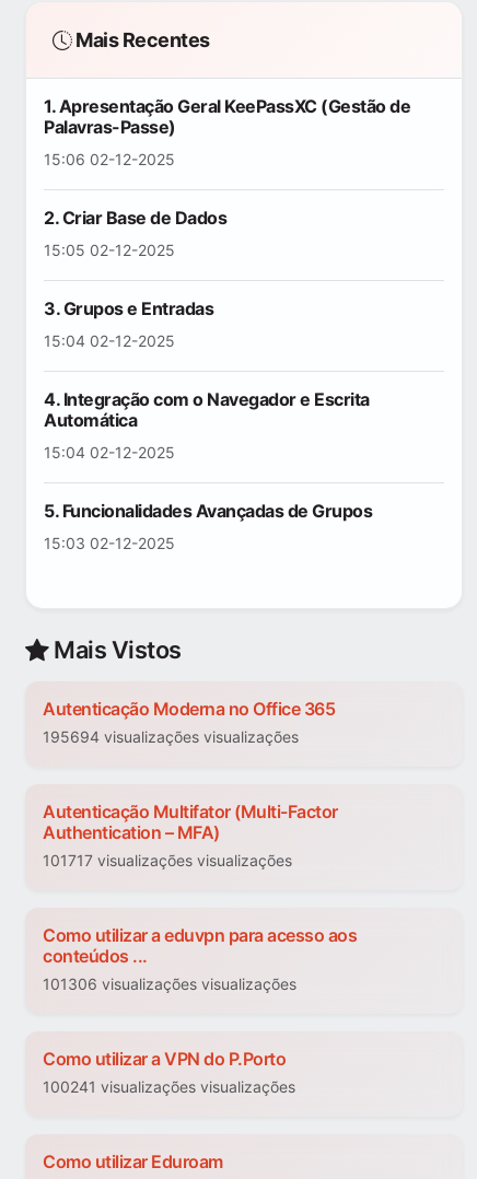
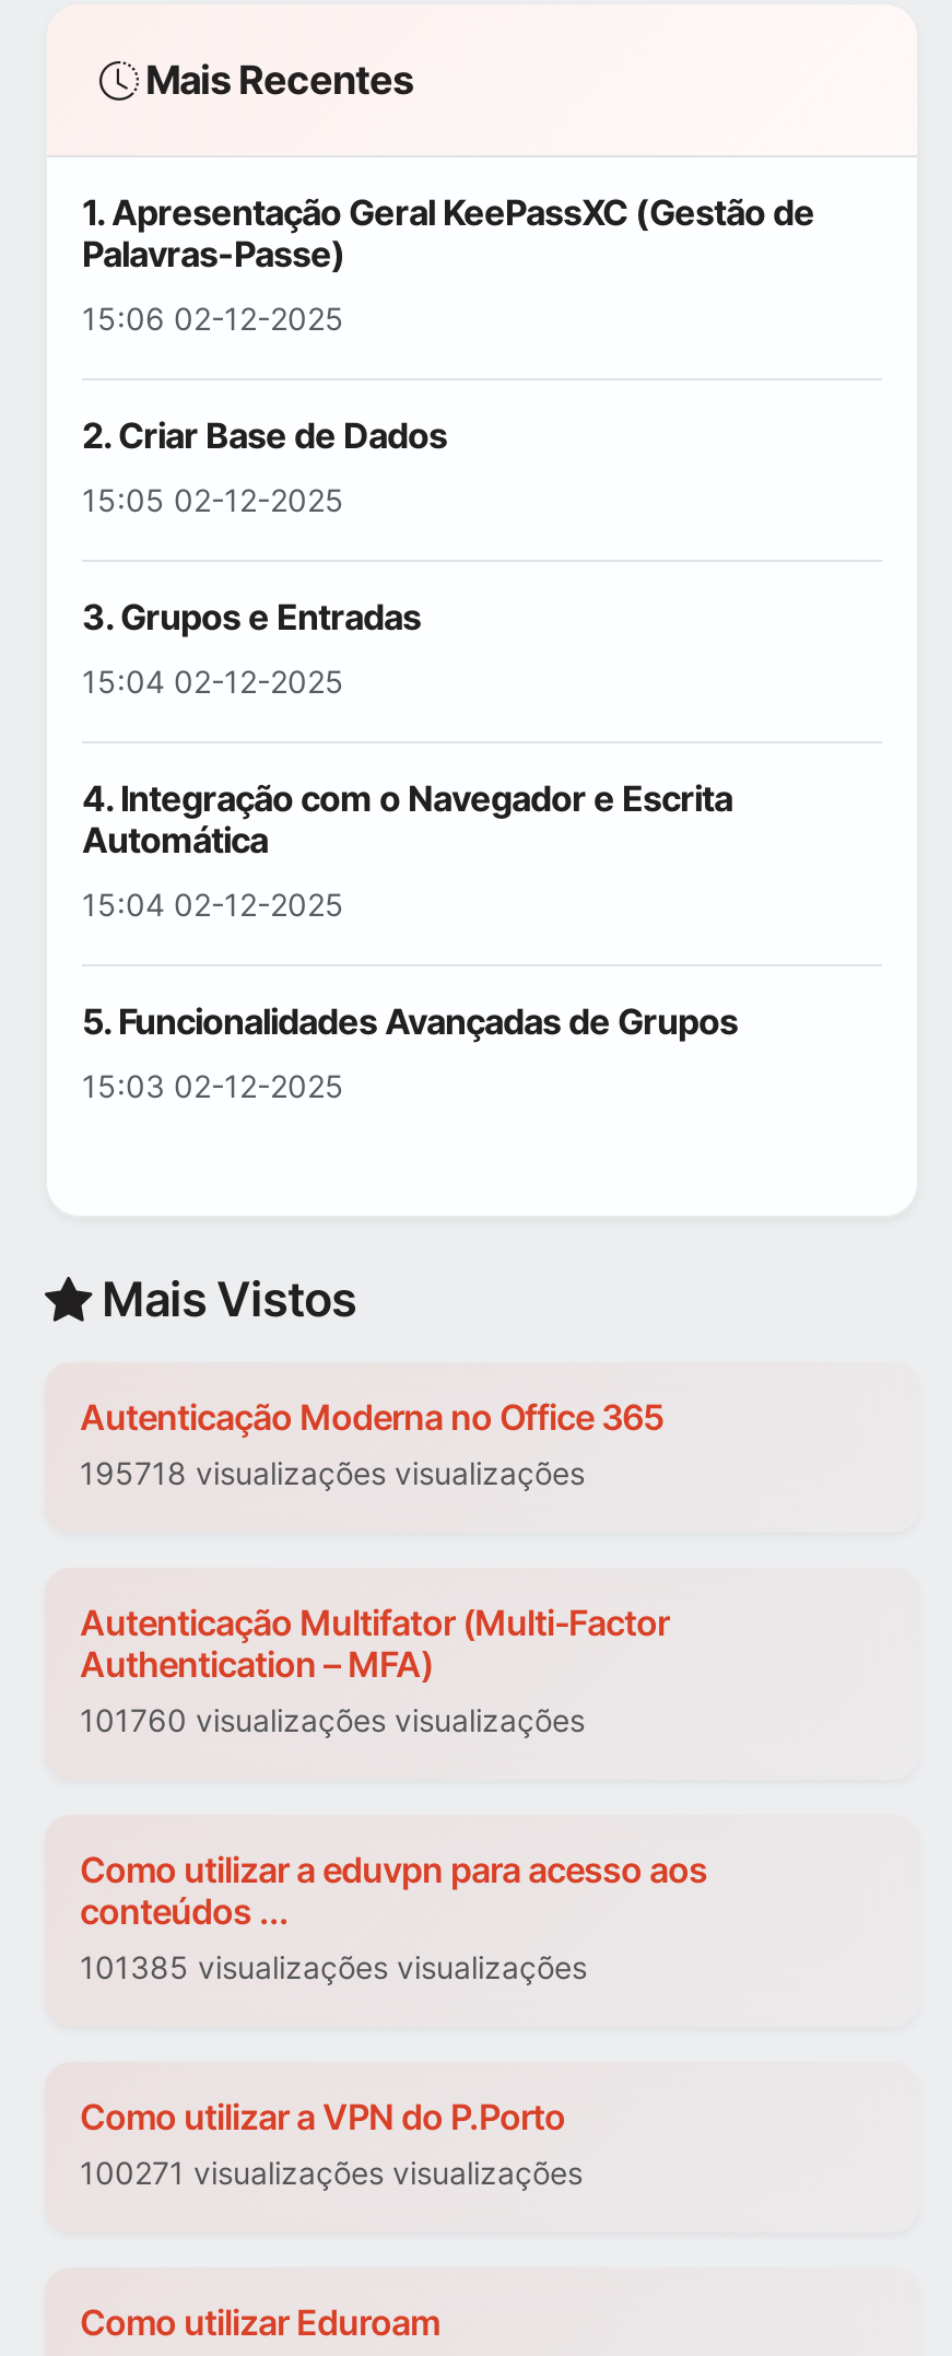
[43,728,299,746] 195694 visualizações visualizações -> [80,1455,585,1492] 195718 visualizações visualizações
[43,851,292,870] 101717 visualizações visualizações -> [80,1702,585,1739] 101760 visualizações visualizações
[43,975,296,994] 101306 visualizações visualizações -> [80,1949,587,1986] 101385 visualizações visualizações
[43,1078,295,1096] 100241 visualizações visualizações -> [80,2155,583,2192] 100271 visualizações visualizações

